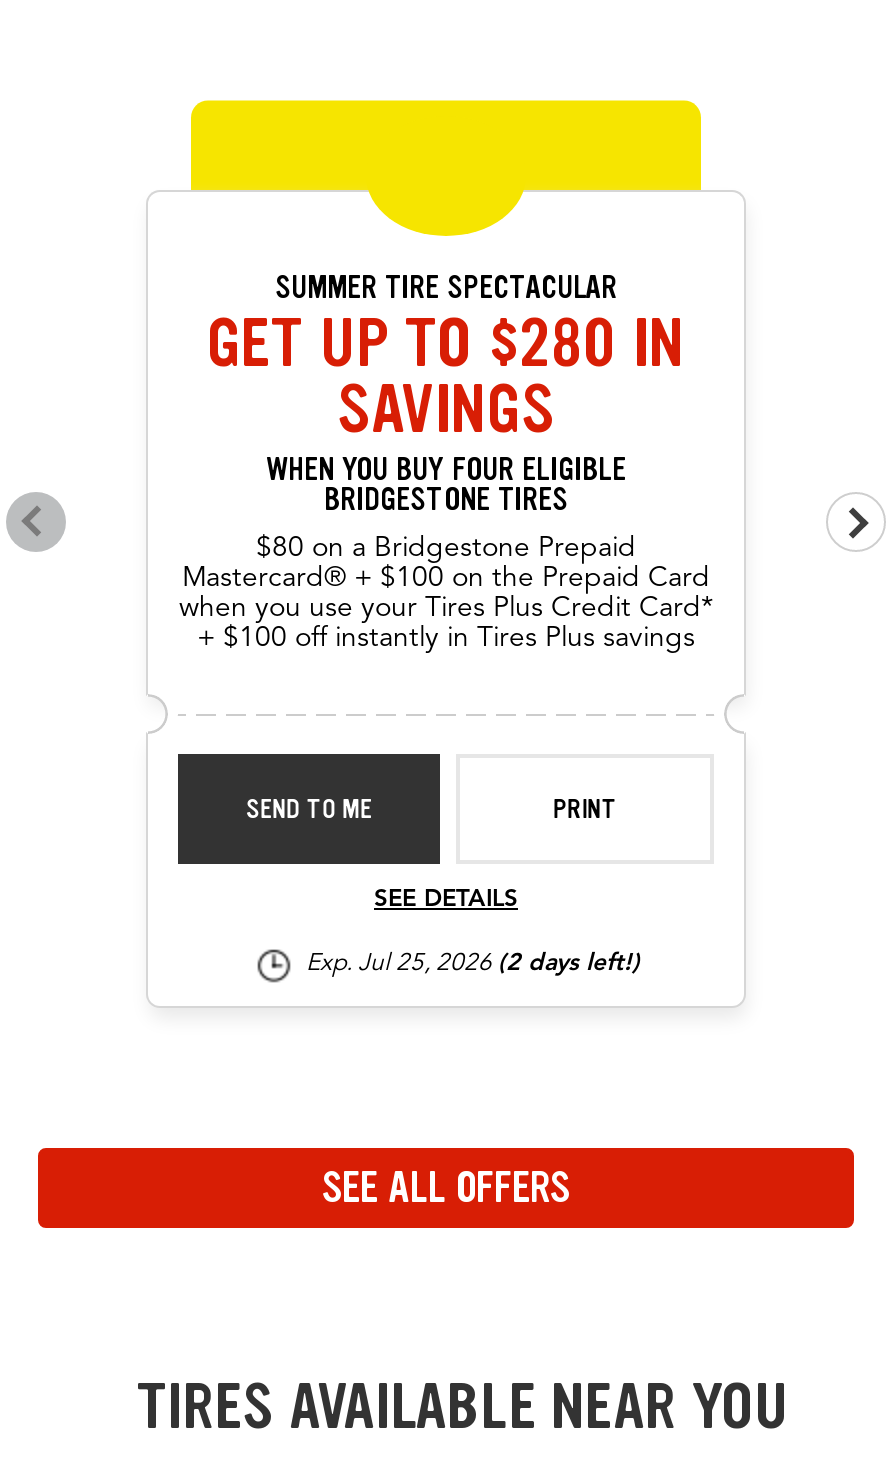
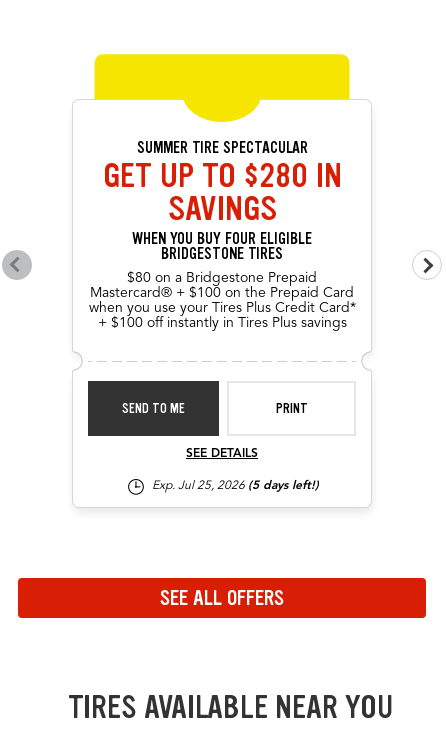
[306,952,640,976] Exp. Jul 25, 2026 (2 days left!) -> [152,480,319,492] Exp. Jul 25, 2026 (5 days left!)

